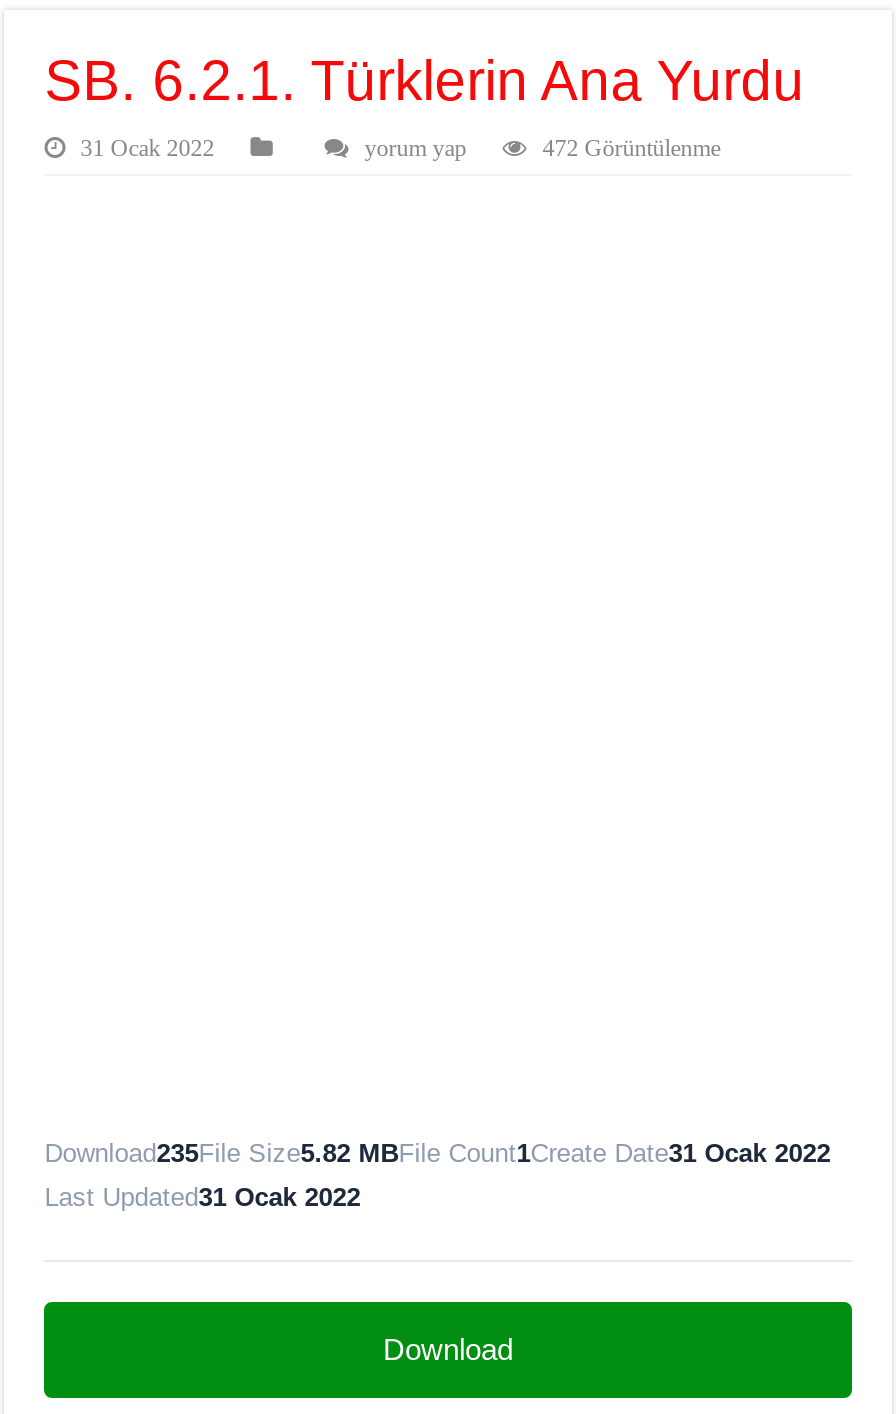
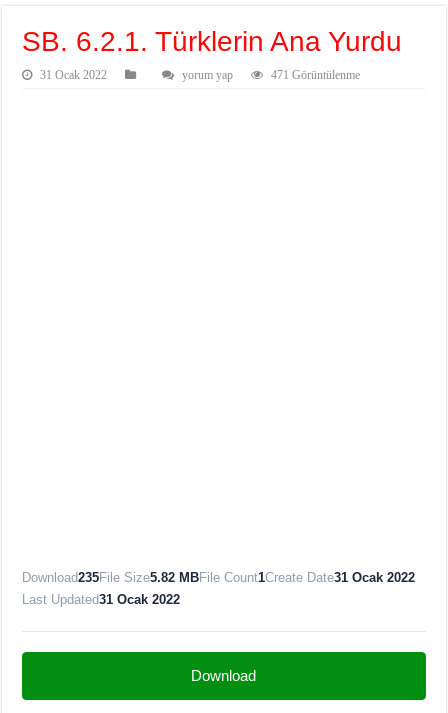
[542,133,720,161] 472 Görüntülenme -> [271,68,360,82] 471 Görüntülenme

